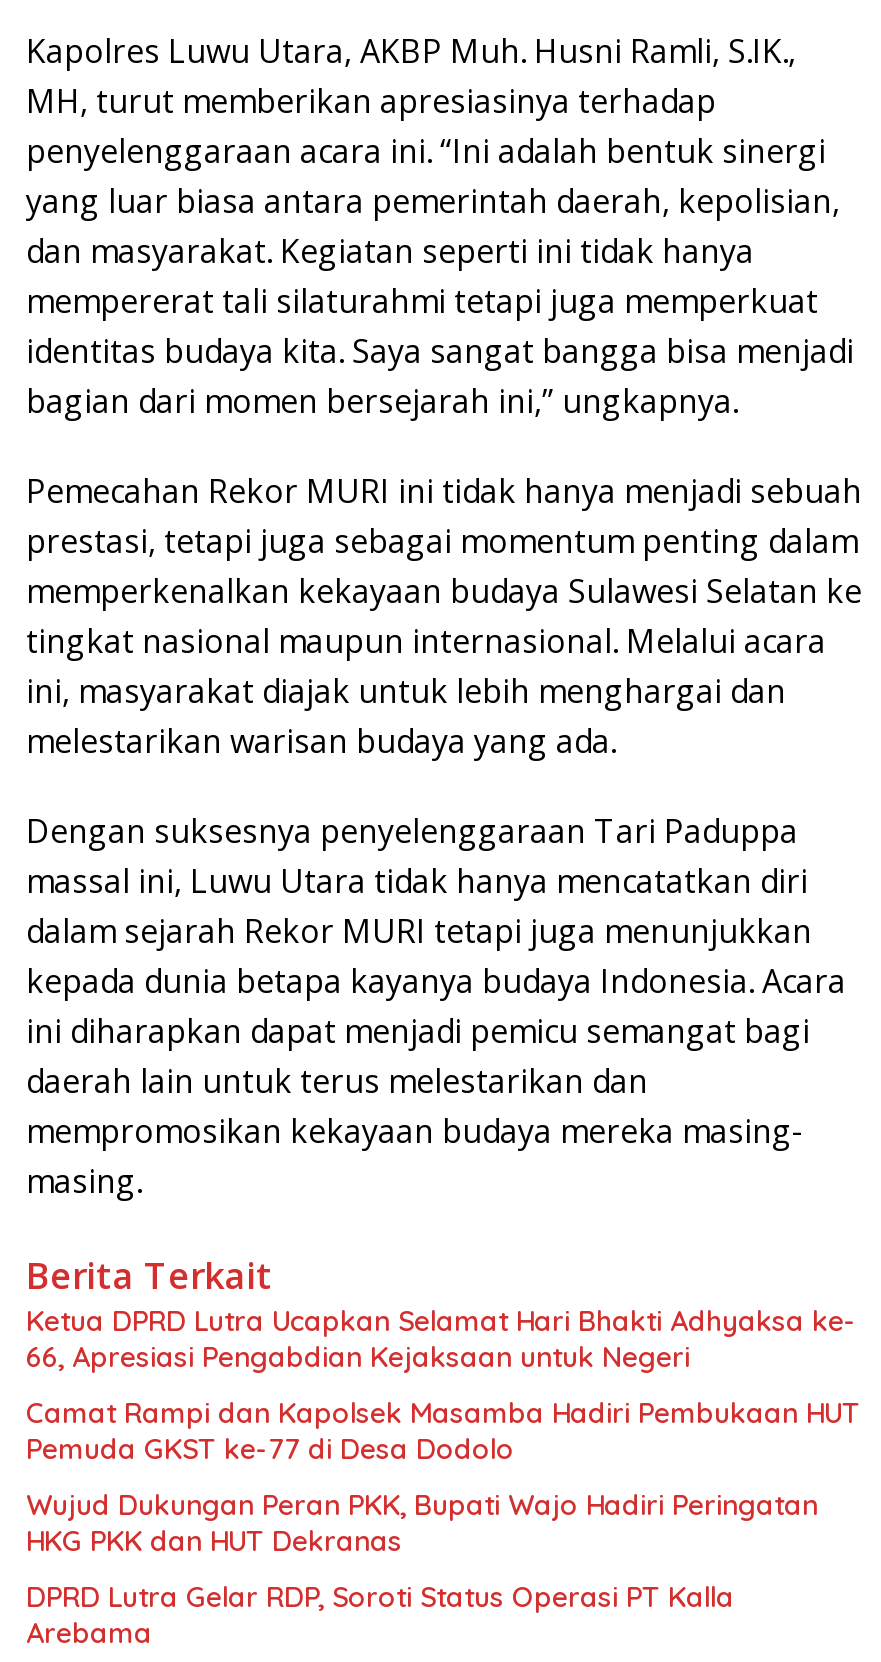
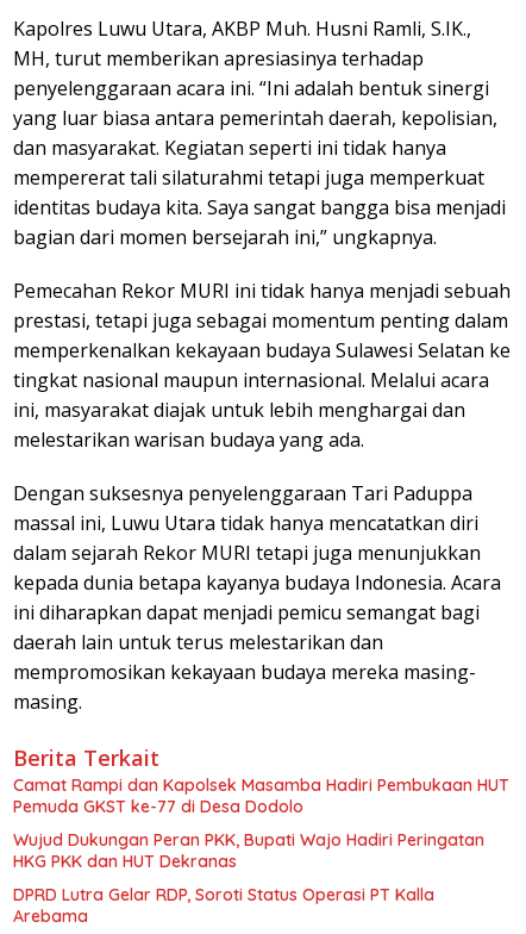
[26,1303,856,1375] Ketua DPRD Lutra Ucapkan Selamat Hari Bhakti Adhyaksa ke- | 66, Apresiasi Pengabdian Kejaksaan untuk Negeri -> none

